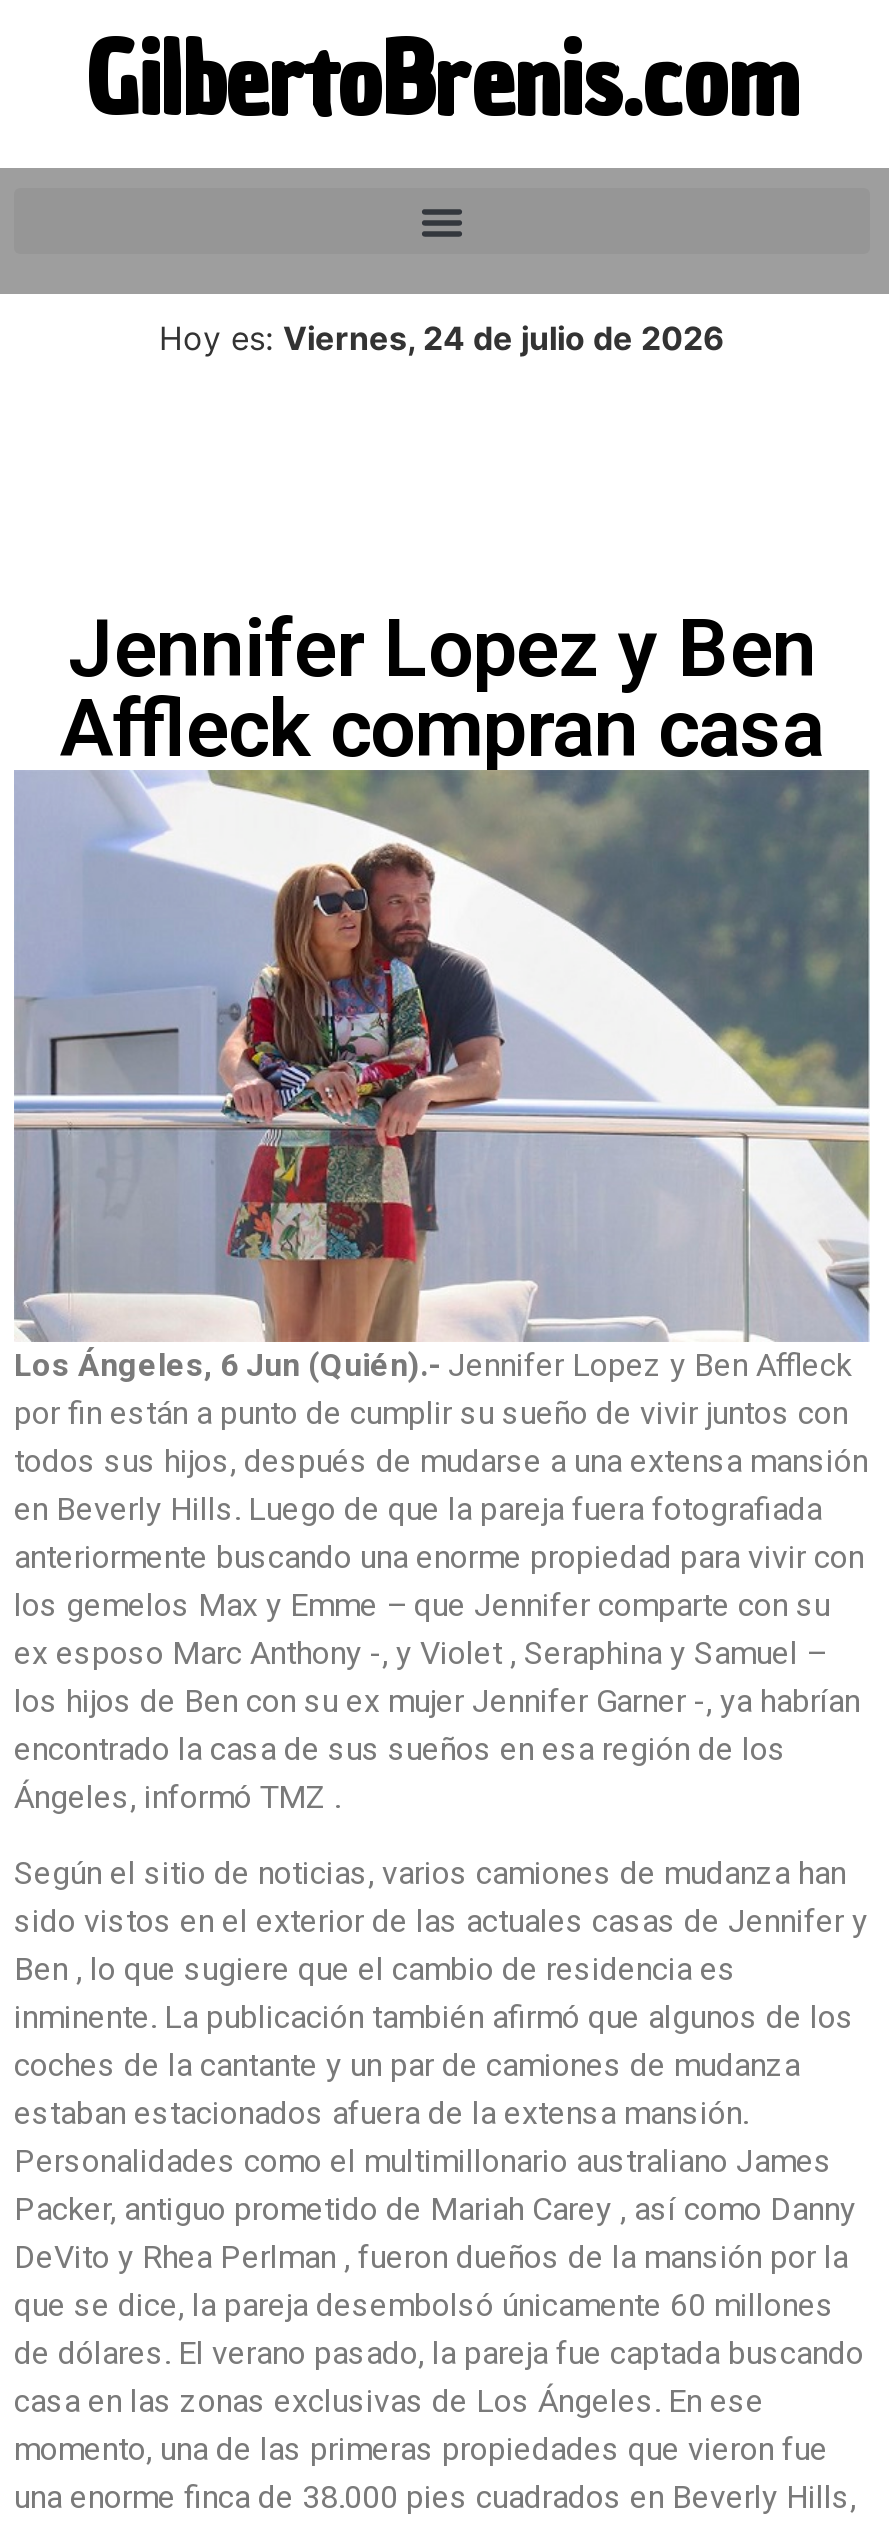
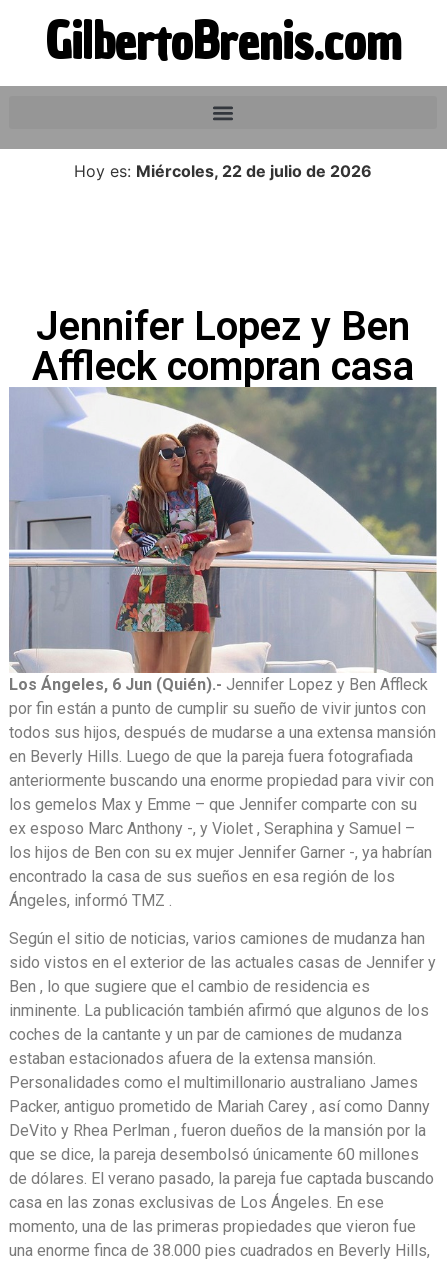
[159,318,725,358] Hoy es: Viernes, 24 de julio de 2026 -> [74,161,372,181] Hoy es: Miércoles, 22 de julio de 2026

